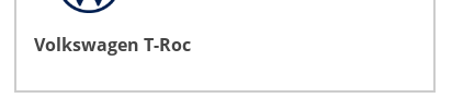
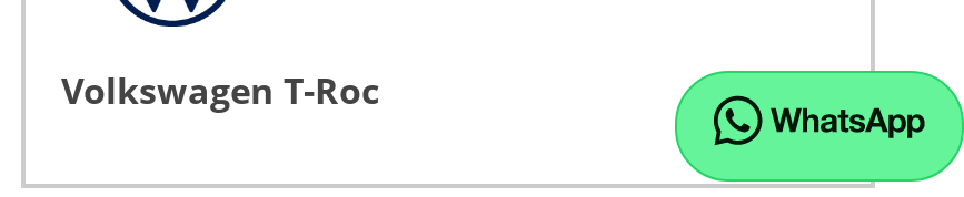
none -> [673,69,957,184] [image]

